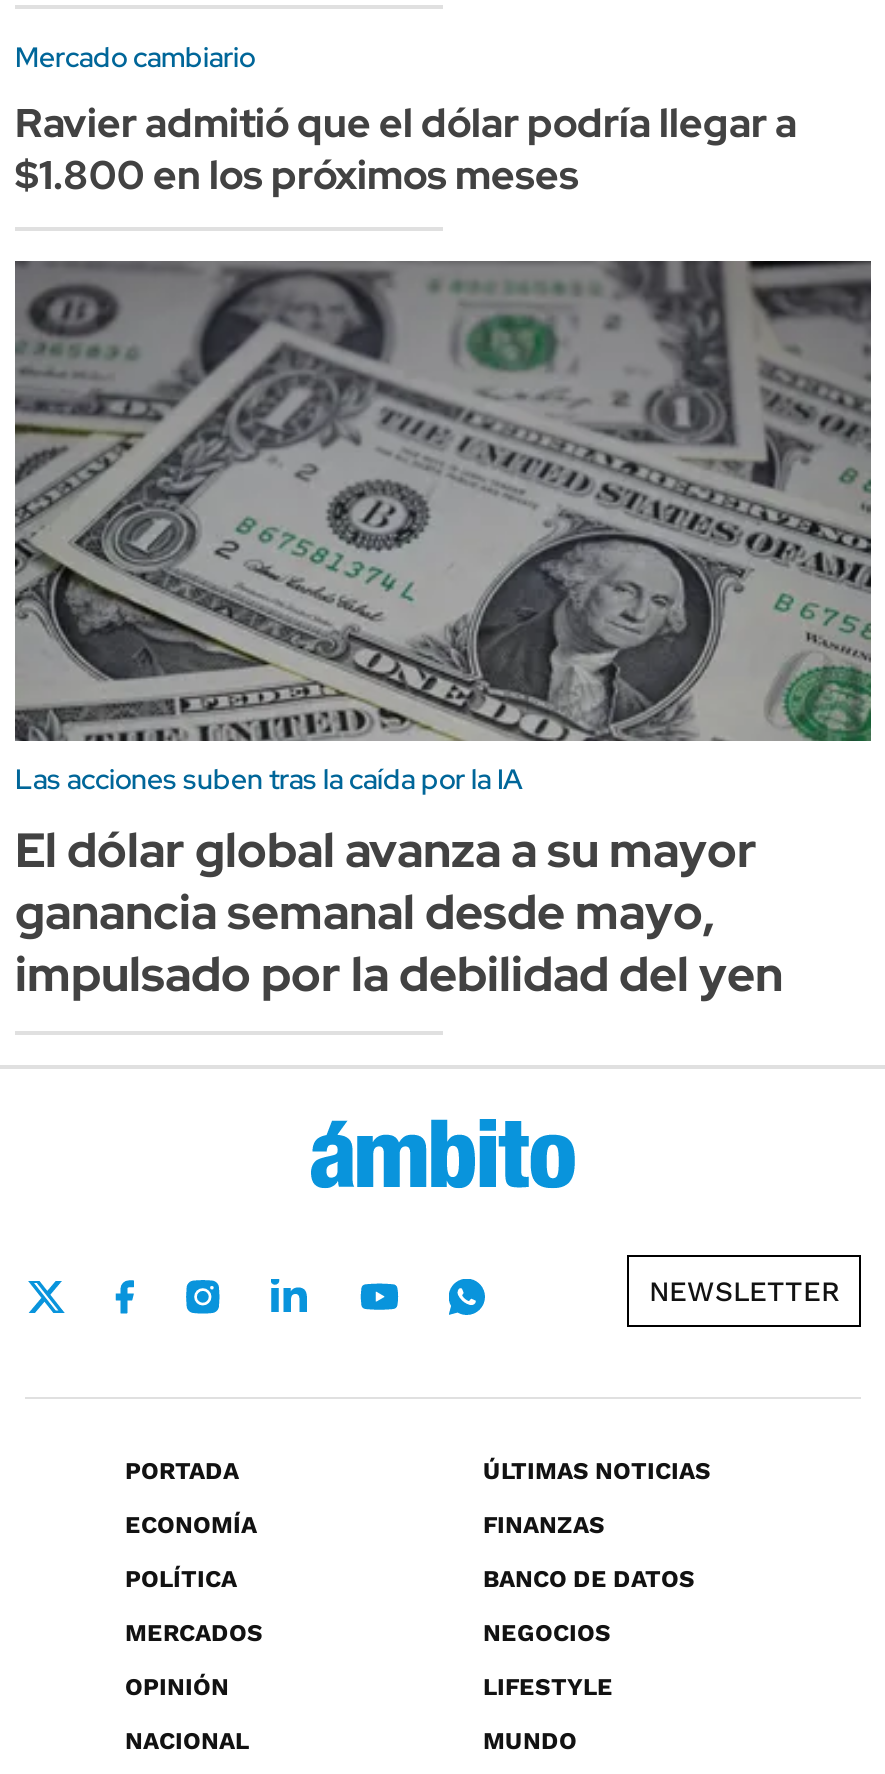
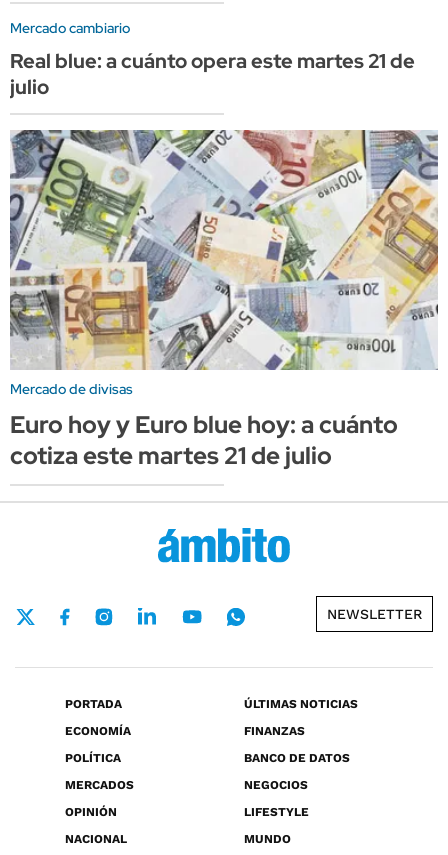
[15,98,797,202] Ravier admitió que el dólar podría llegar a | $1.800 en los próximos meses -> [10,48,415,100] Real blue: a cuánto opera este martes 21 de | julio
[13,259,873,1005] [image] | Las acciones suben tras la caída por la IA | El dólar global avanza a su mayor | ganancia semanal desde mayo, | impulsado por la debilidad del yen -> [10,129,439,471] [image] | Mercado de divisas | Euro hoy y Euro blue hoy: a cuánto | cotiza este martes 21 de julio

